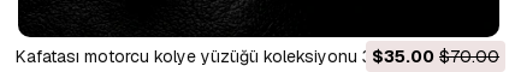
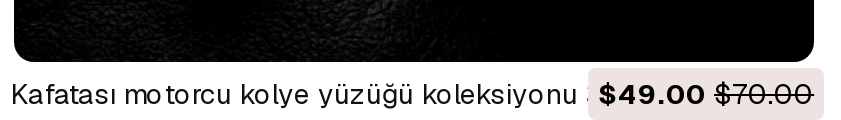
[372,46,499,67] $35.00 $70.00 -> [598,76,814,112] $49.00 $70.00

